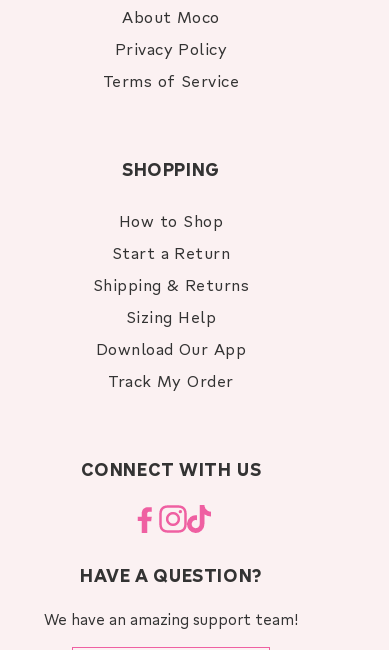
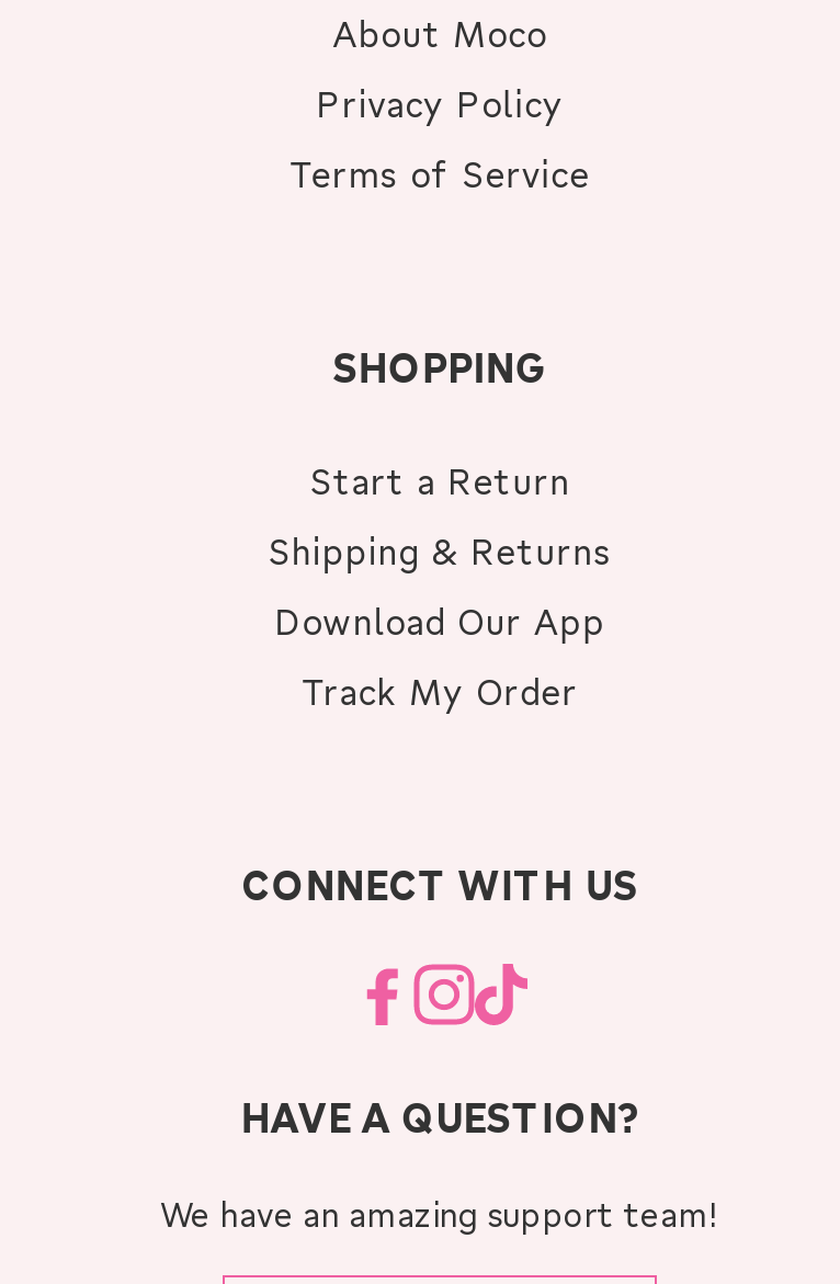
[119,210,223,231] How to Shop -> none
[126,306,216,327] Sizing Help -> none

